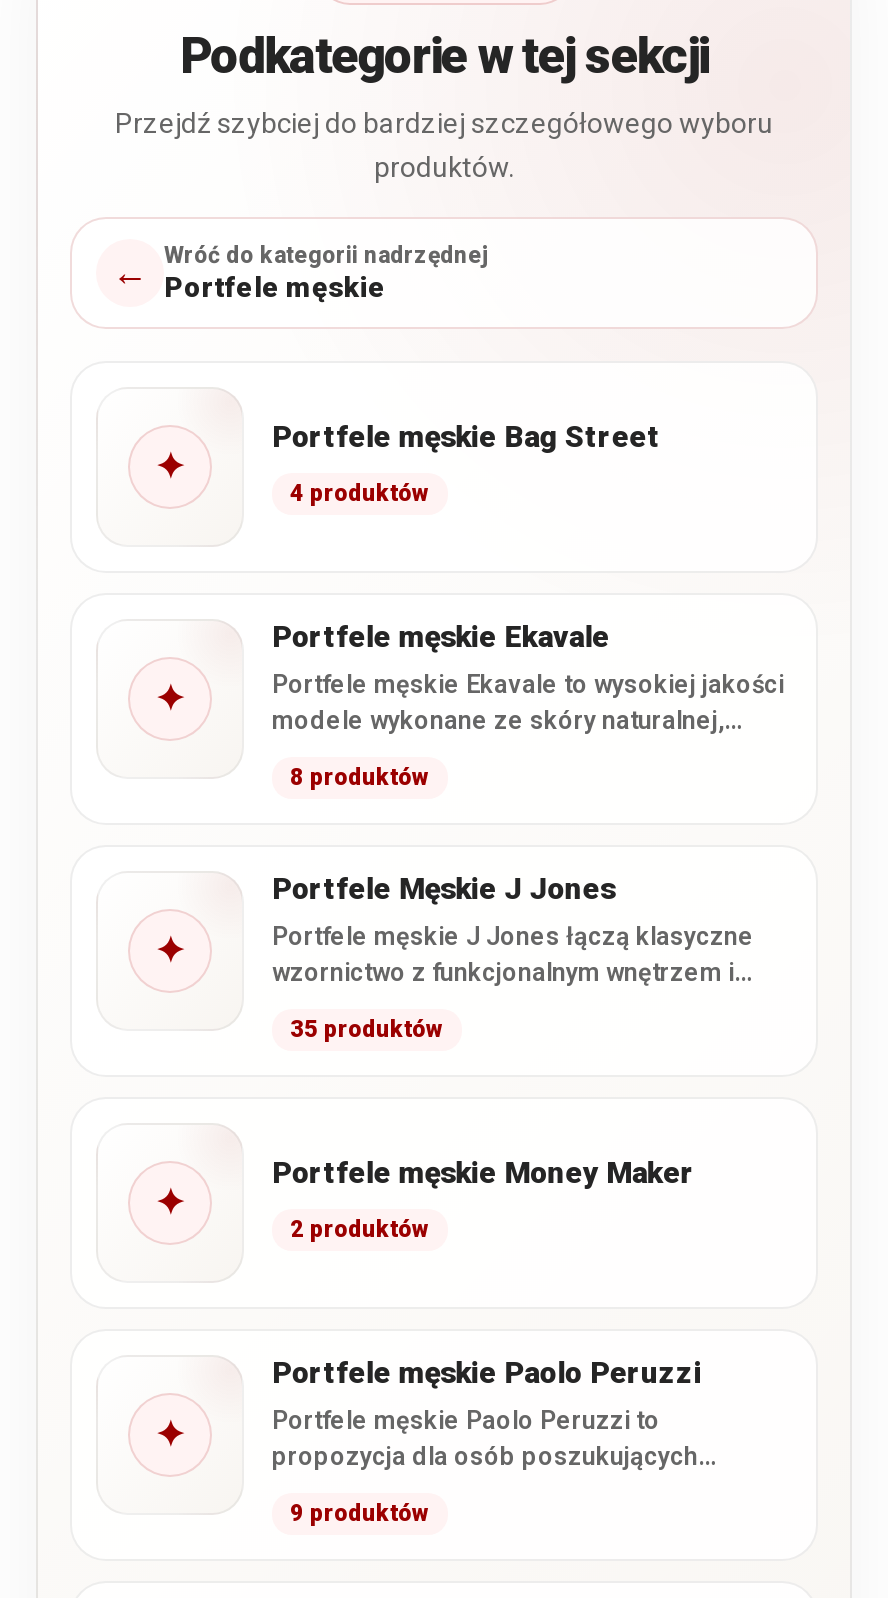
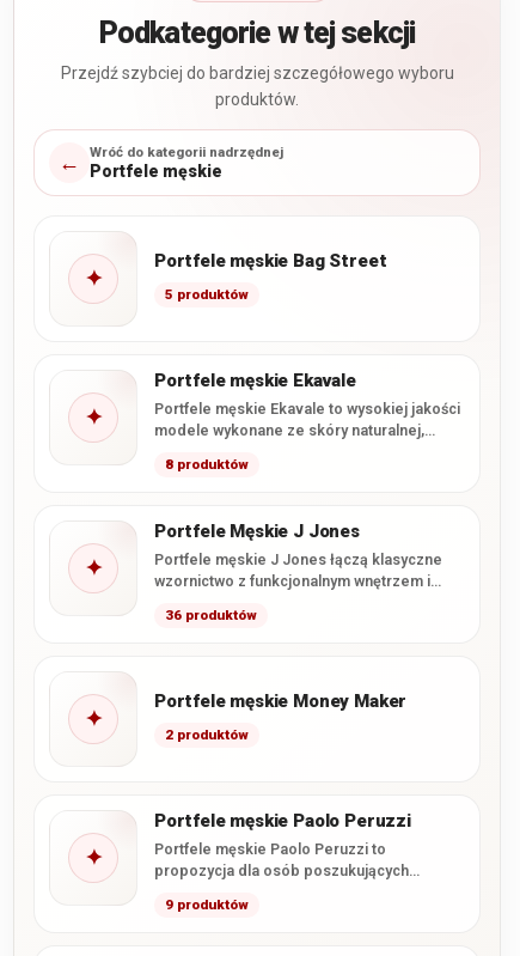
[290,478,430,506] 4 produktów -> [165,286,249,303] 5 produktów
[290,1014,444,1042] 35 produktów -> [165,607,257,624] 36 produktów

